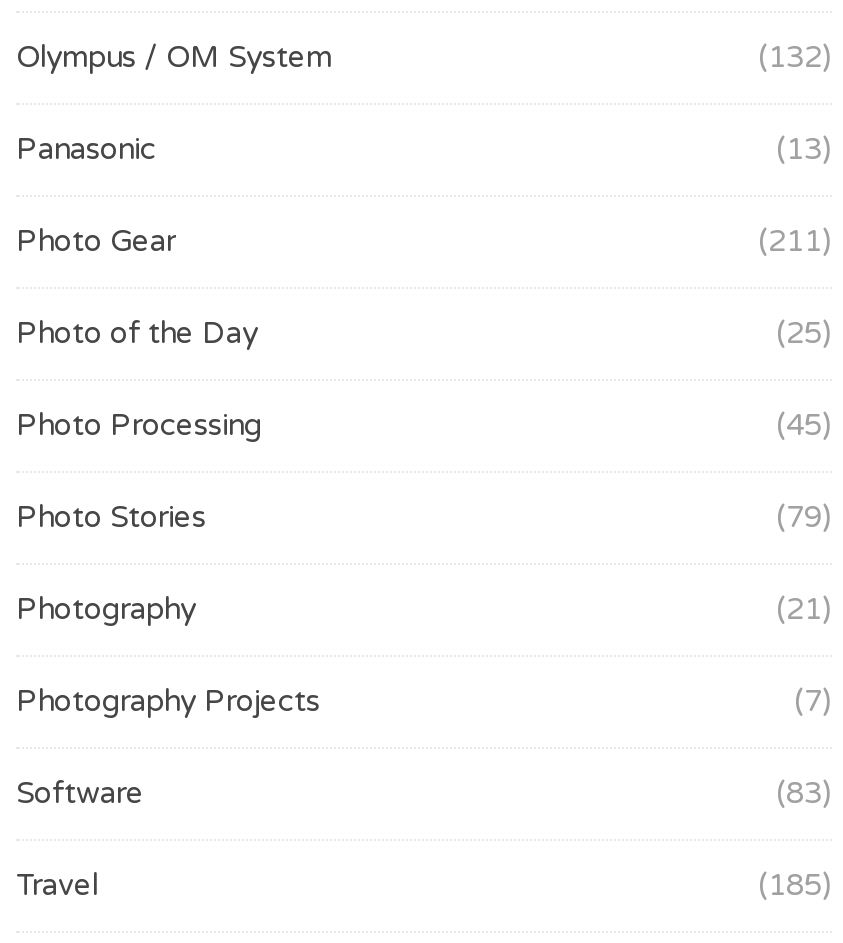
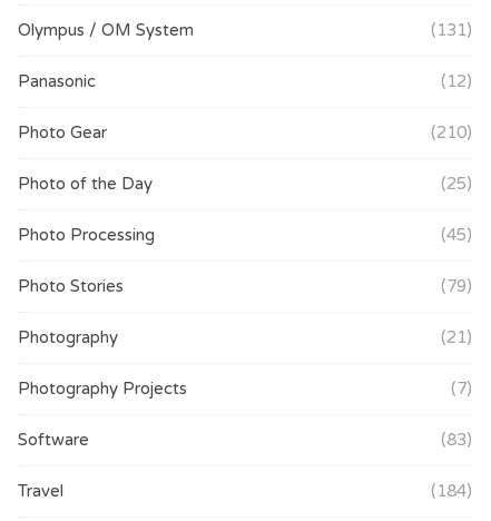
[758,39,832,75] (132) -> [431,20,472,40] (131)
[776,131,832,167] (13) -> [441,71,472,91] (12)
[758,223,832,259] (211) -> [431,123,472,143] (210)
[758,867,832,903] (185) -> [431,481,472,501] (184)

